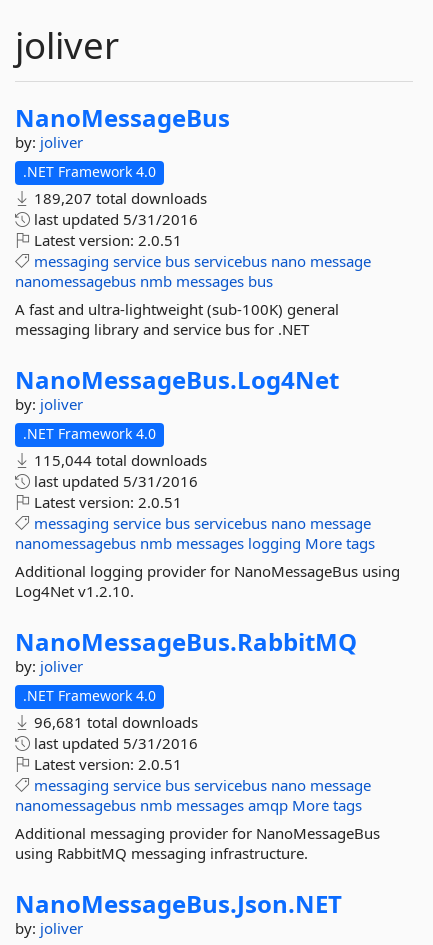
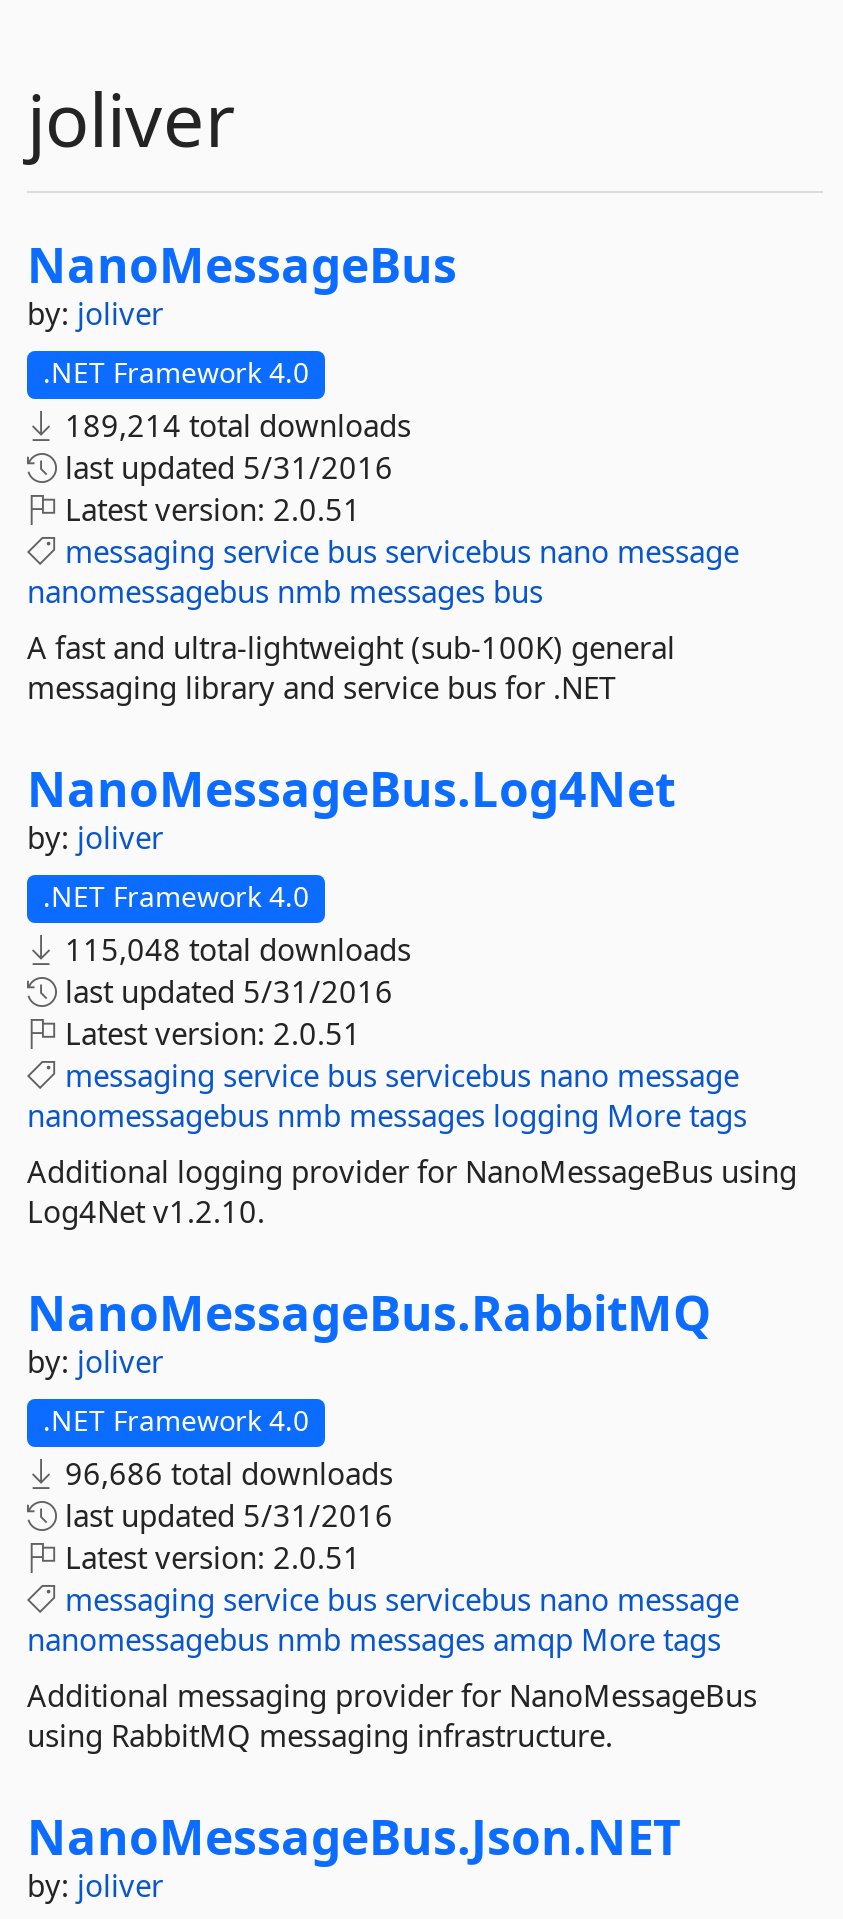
[30,188,207,208] 189,207 total downloads -> [57,405,411,445] 189,214 total downloads
[30,450,207,470] 115,044 total downloads -> [57,929,411,969] 115,048 total downloads
[30,712,198,732] 96,681 total downloads -> [57,1453,393,1493] 96,686 total downloads

